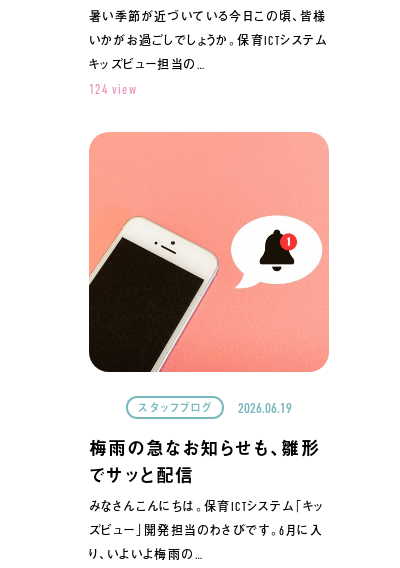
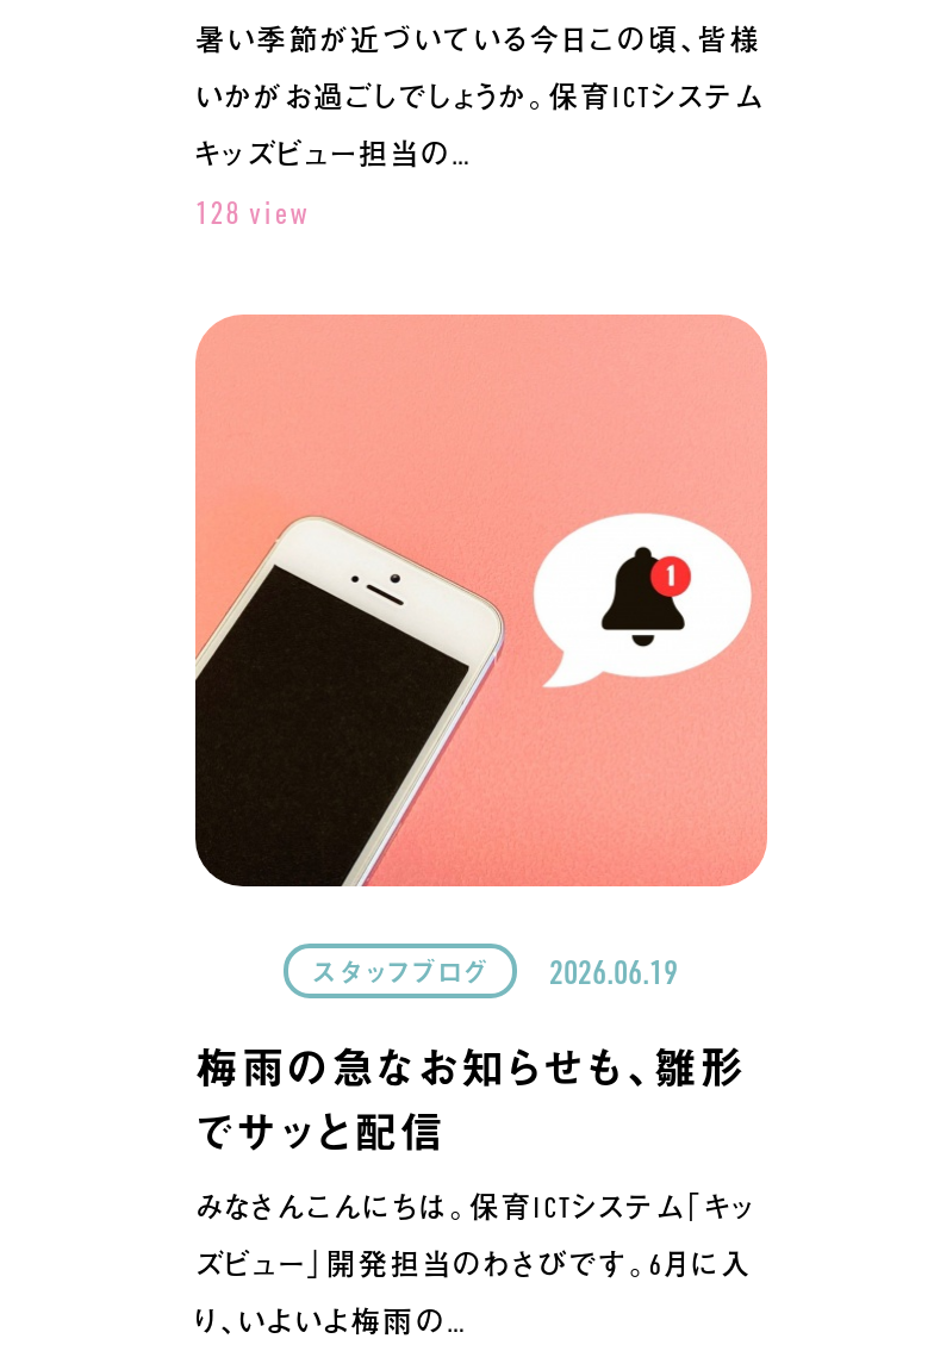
[89,80,137,97] 124 view -> [195,191,310,231] 128 view

